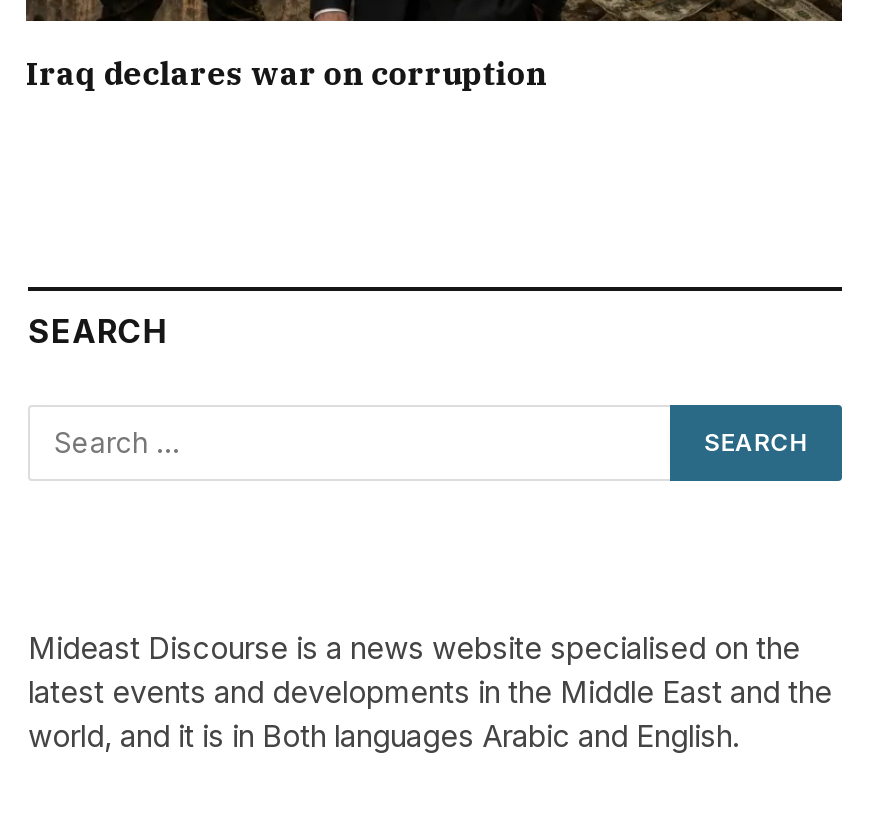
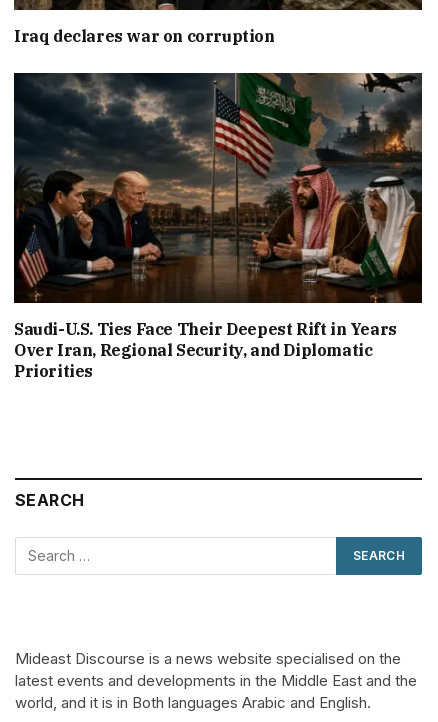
none -> [14,72,422,381] [image] | Saudi-U.S. Ties Face Their Deepest Rift in Years | Over Iran, Regional Security, and Diplomatic | Priorities

